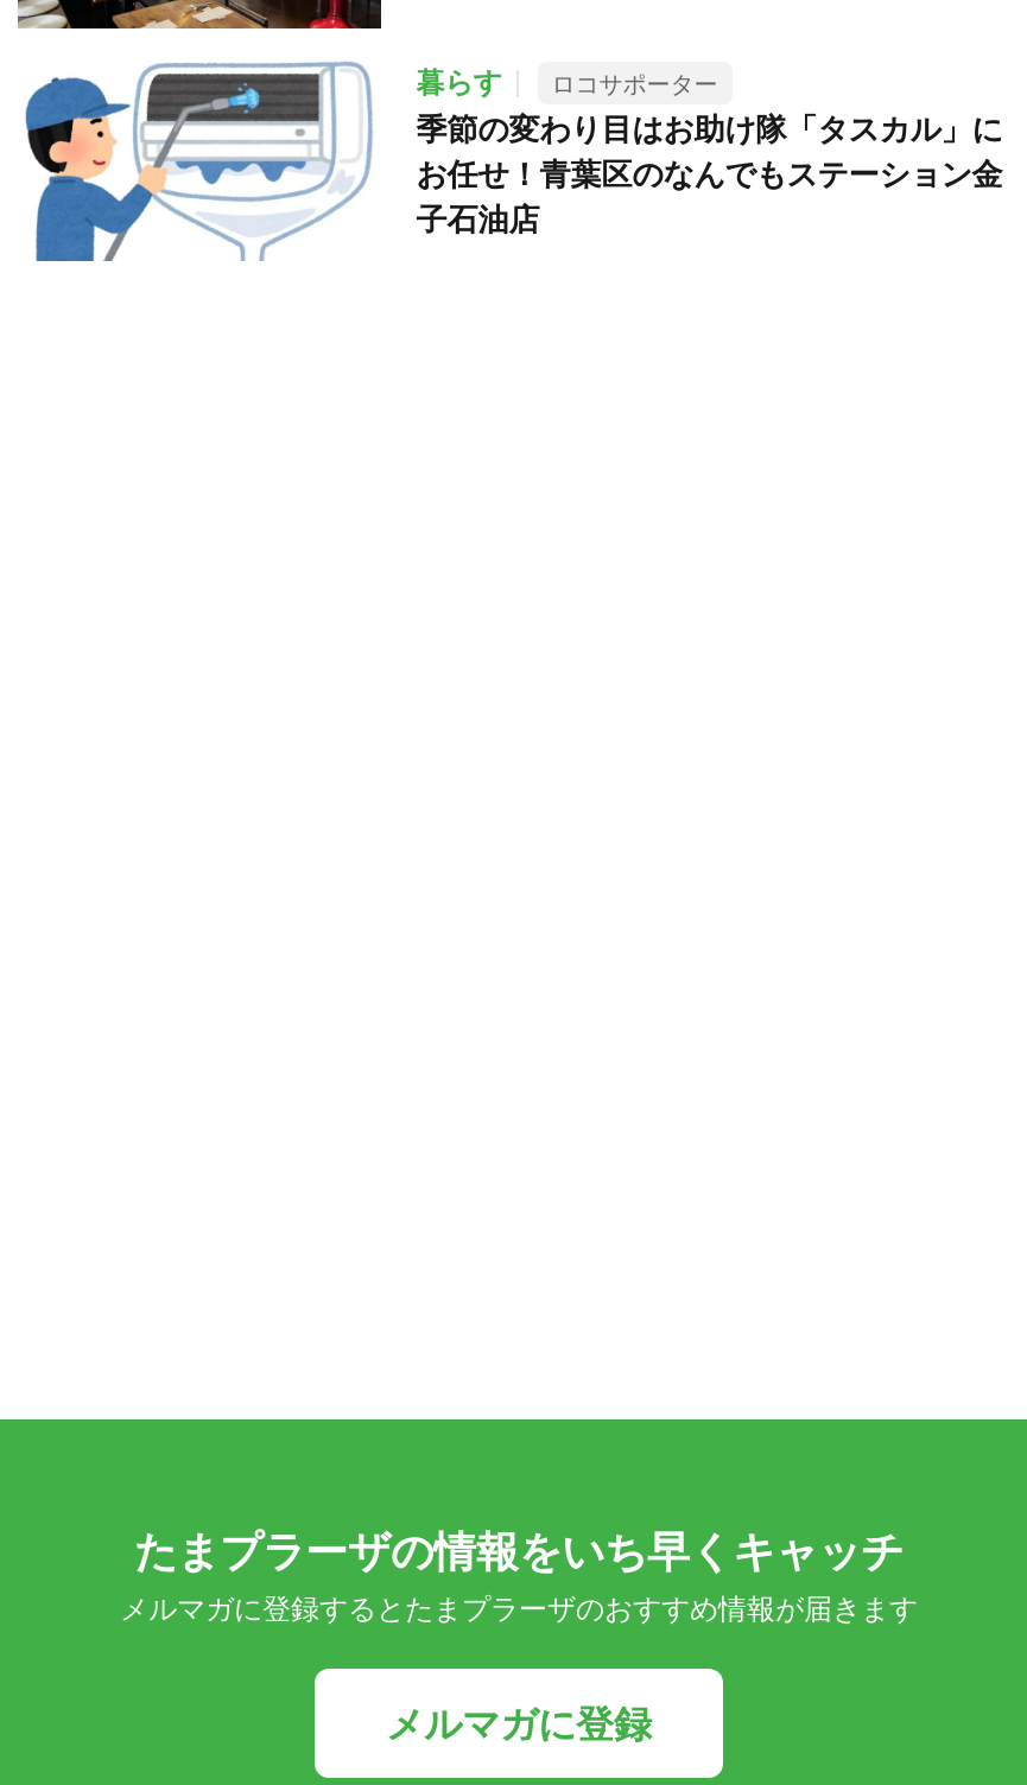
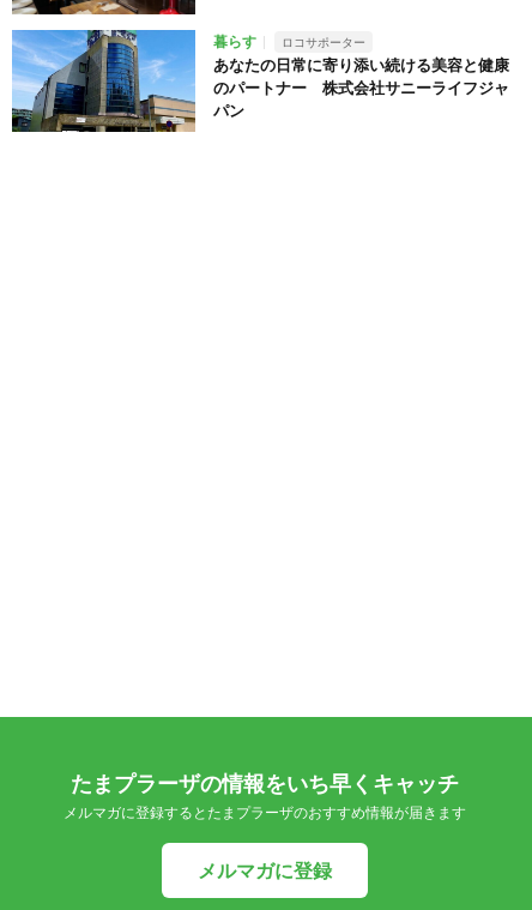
[18,59,1003,263] [image] | 季節の変わり目はお助け隊「タスカル」に | お任せ！青葉区のなんでもステーション金 | 子石油店 -> [11,29,509,133] [image] | あなたの日常に寄り添い続ける美容と健康 | のパートナー 株式会社サニーライフジャ | パン

